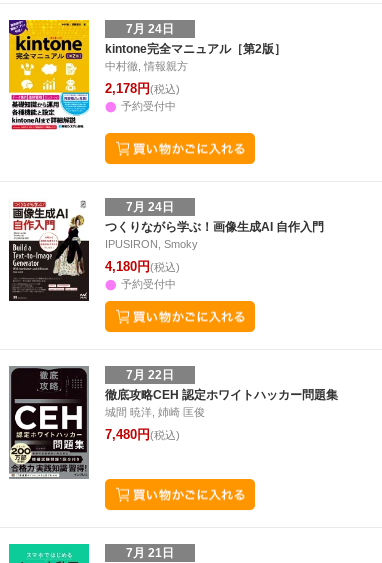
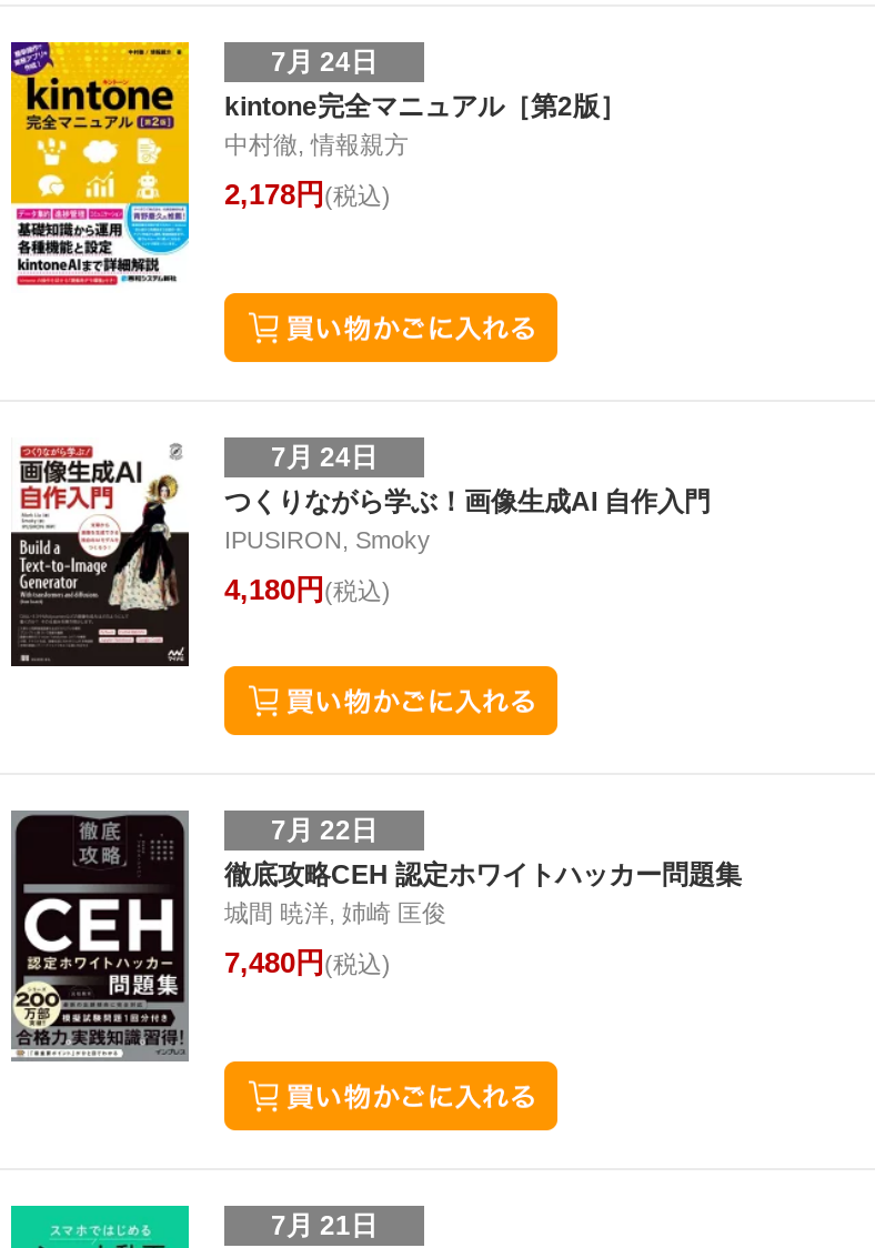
[121,100,176,112] 予約受付中 -> none
[121,278,176,290] 予約受付中 -> none

